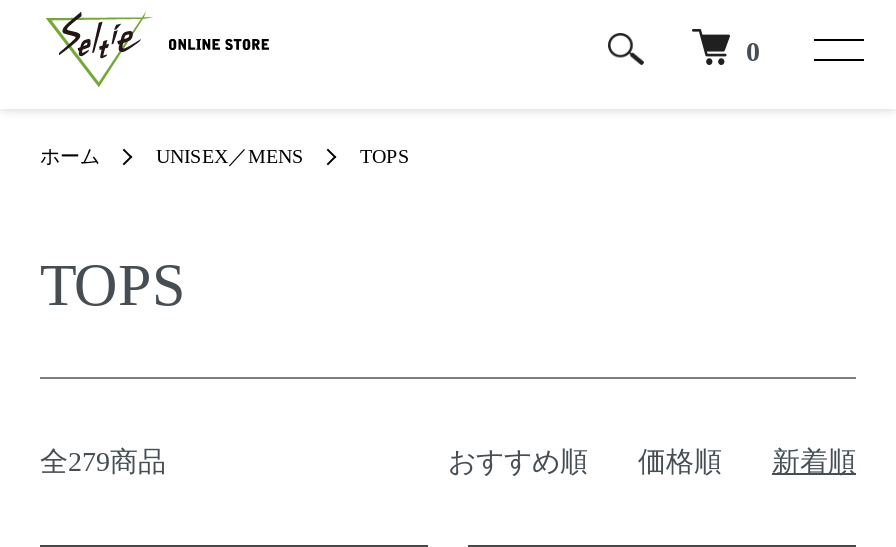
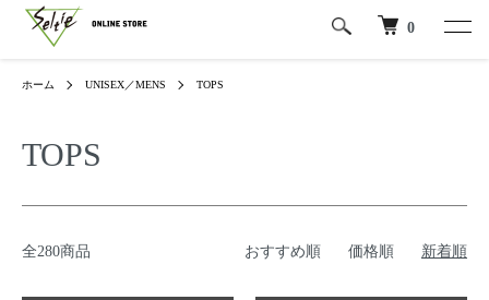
[40,447,166,477] 全279商品 -> [22,243,91,260] 全280商品

